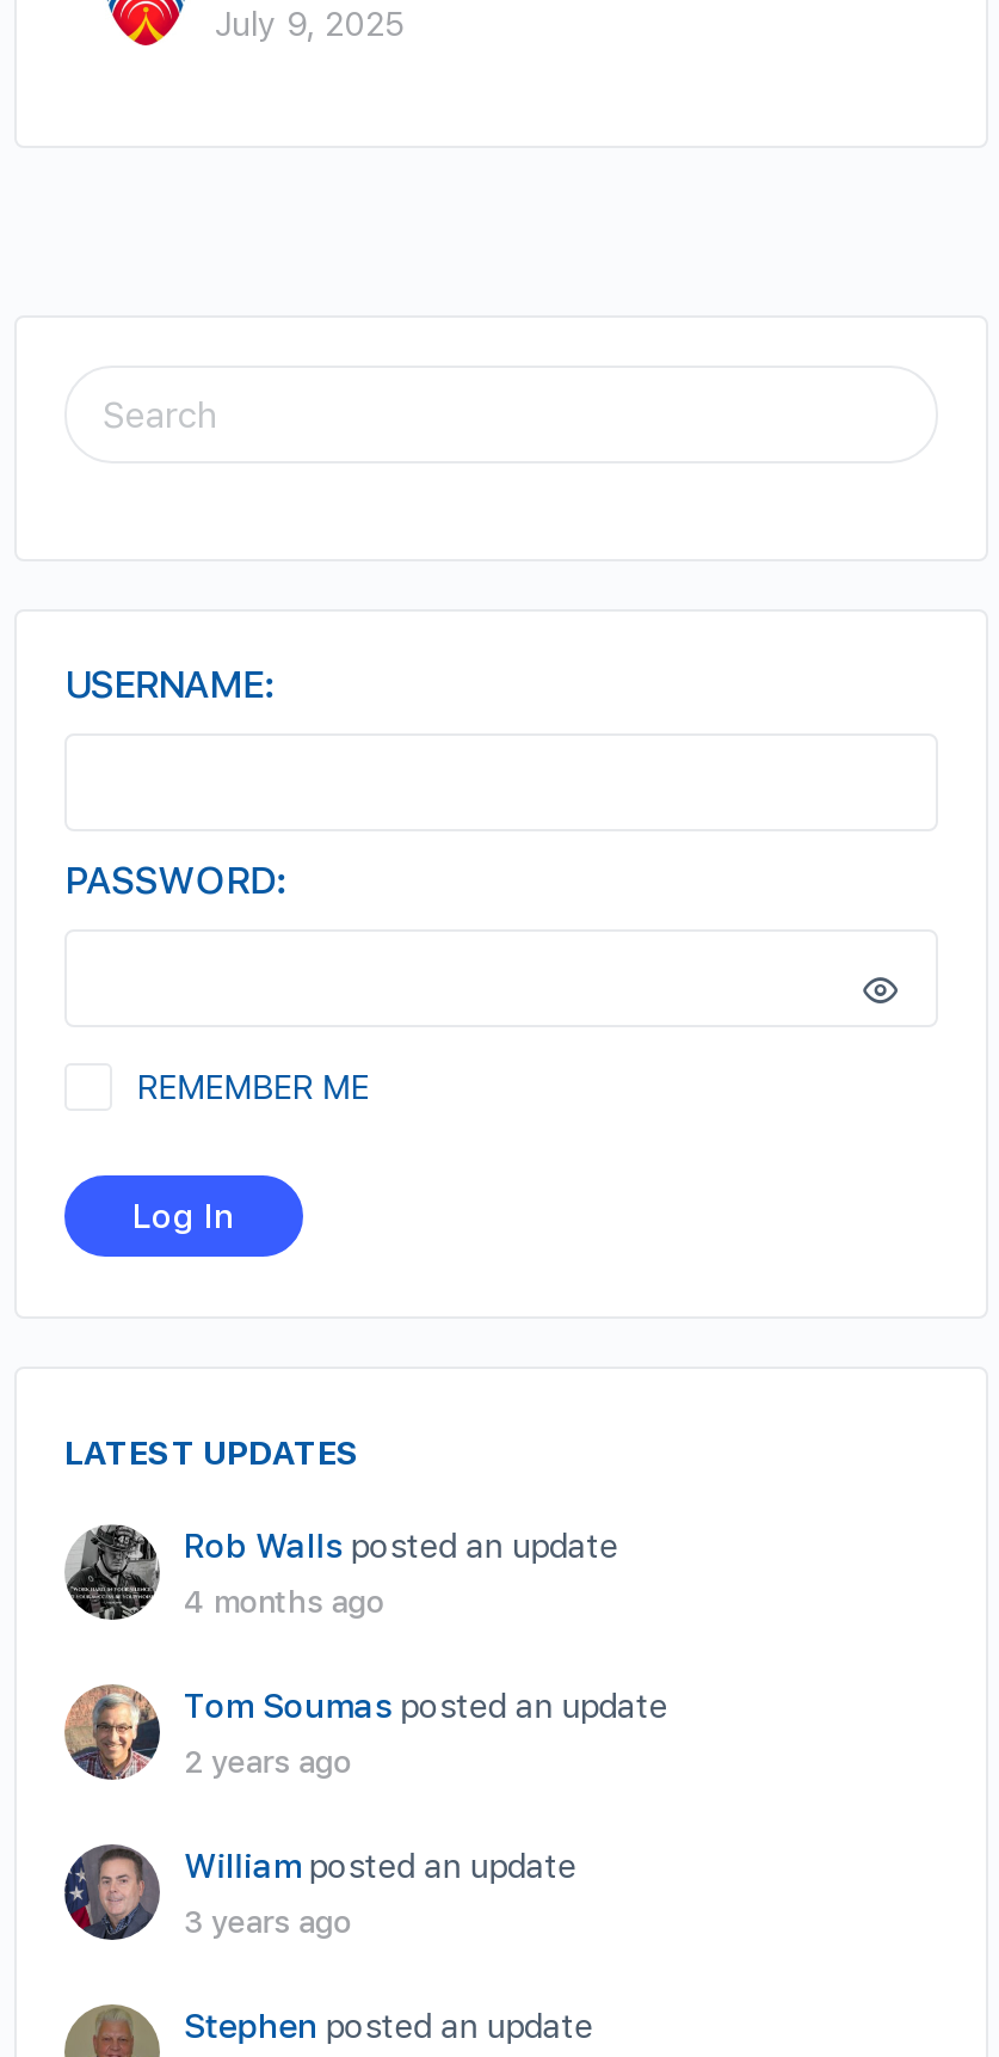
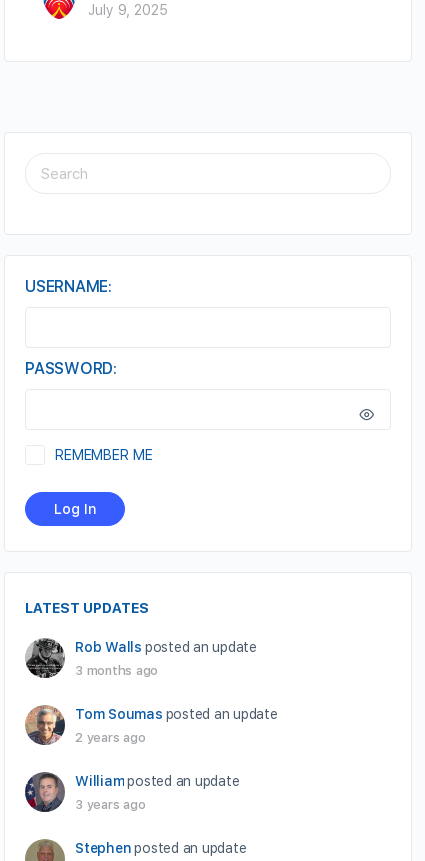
[184,1585,385,1621] 4 months ago -> [75,663,158,678] 3 months ago

